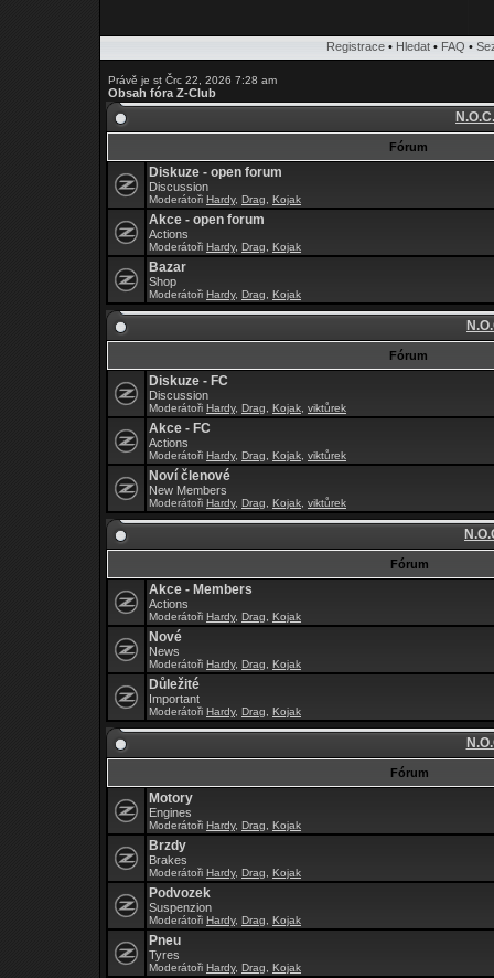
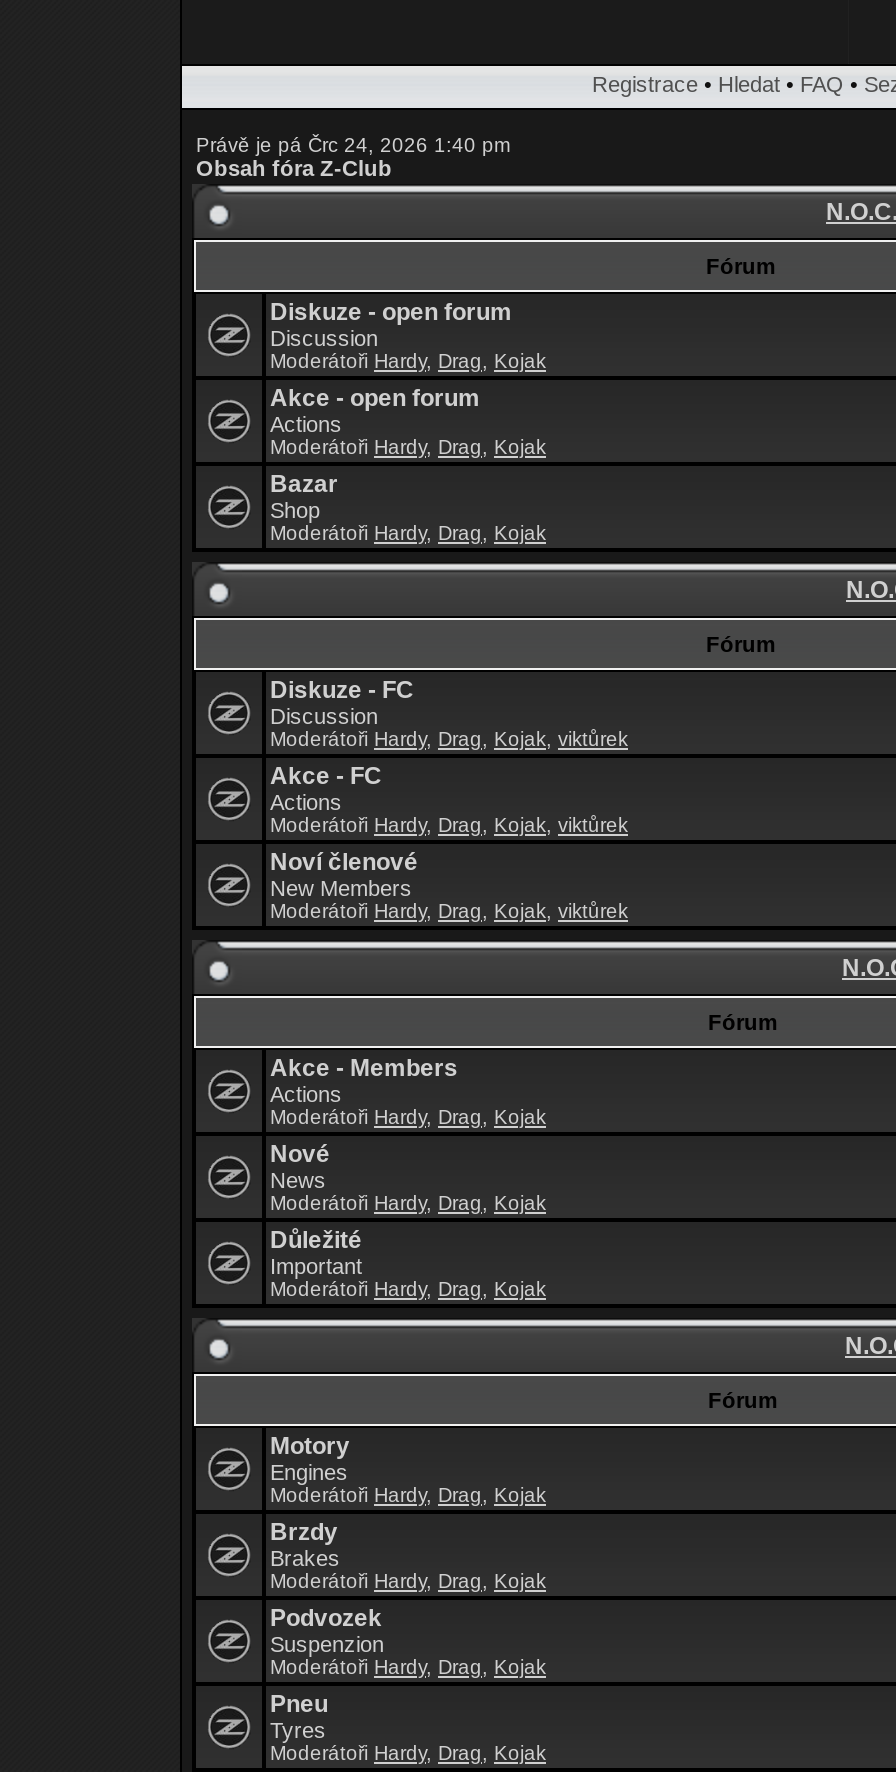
[108,74,277,86] Právě je st Črc 22, 2026 7:28 am -> [196,134,510,156] Právě je pá Črc 24, 2026 1:40 pm

